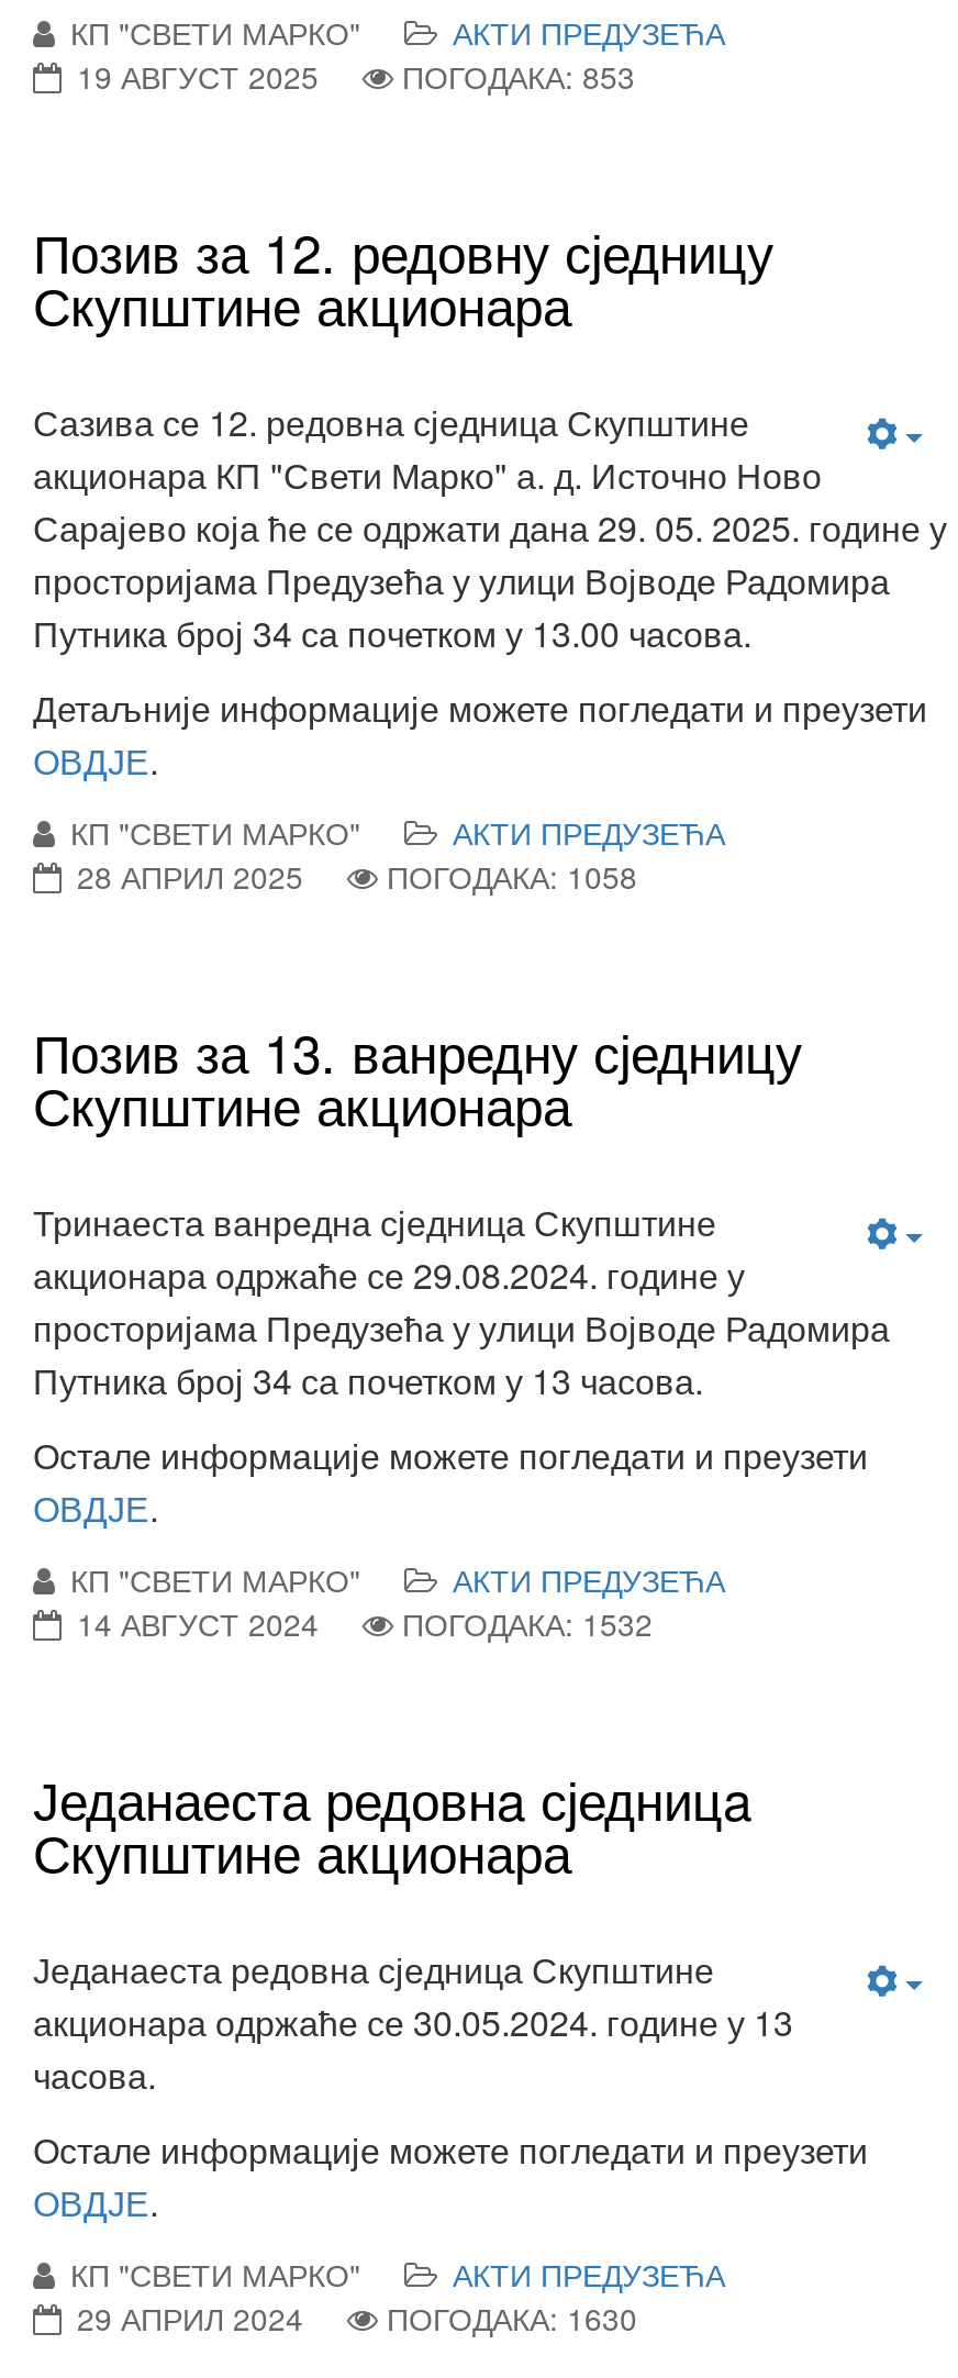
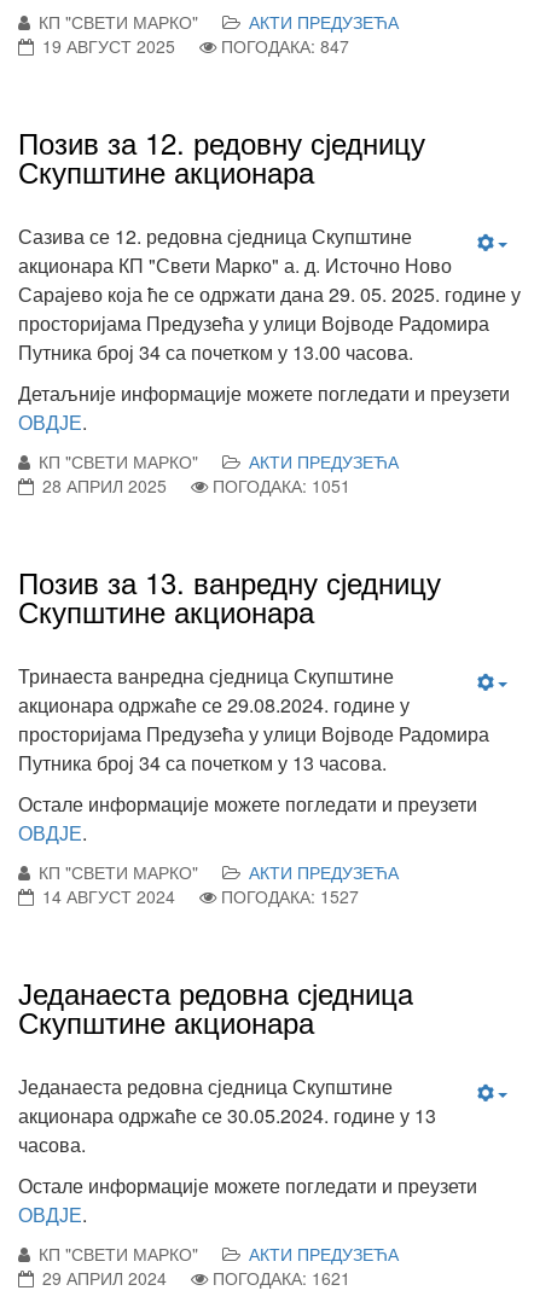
[77,53,635,97] 19 АВГУСТ 2025 ПОГОДАКА: 853 -> [42,34,349,58] 19 АВГУСТ 2025 ПОГОДАКА: 847
[77,853,637,897] 28 АПРИЛ 2025 ПОГОДАКА: 1058 -> [42,473,350,497] 28 АПРИЛ 2025 ПОГОДАКА: 1051
[77,1601,653,1645] 14 АВГУСТ 2024 ПОГОДАКА: 1532 -> [42,884,359,908] 14 АВГУСТ 2024 ПОГОДАКА: 1527
[77,2295,637,2339] 29 АПРИЛ 2024 ПОГОДАКА: 1630 -> [42,1265,350,1290] 29 АПРИЛ 2024 ПОГОДАКА: 1621

